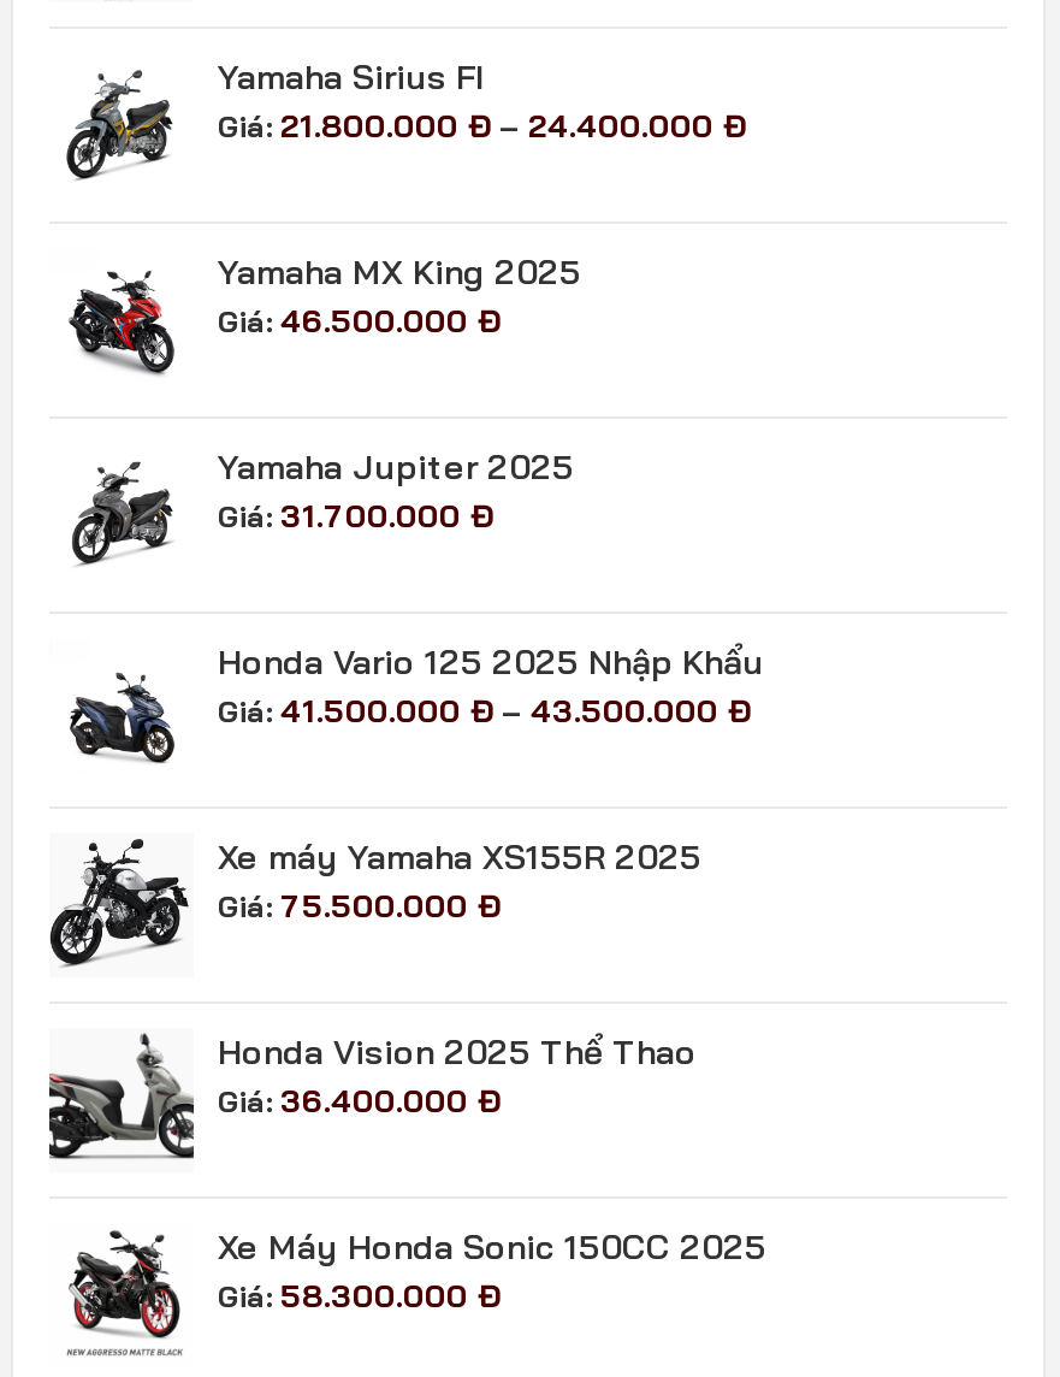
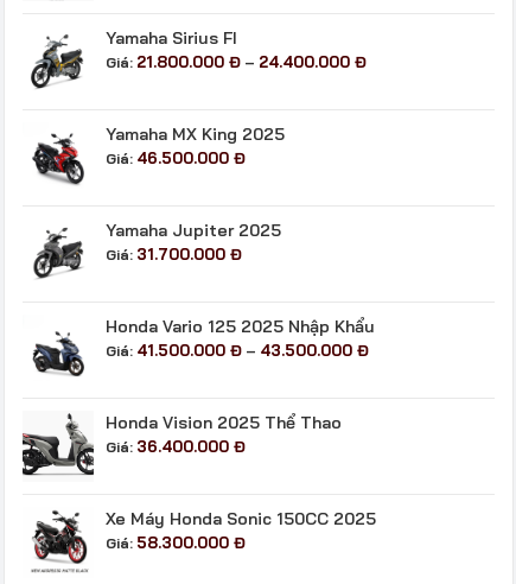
[49,835,701,965] [image] | Xe máy Yamaha XS155R 2025 | Giá: 75.500.000 Đ -> none

